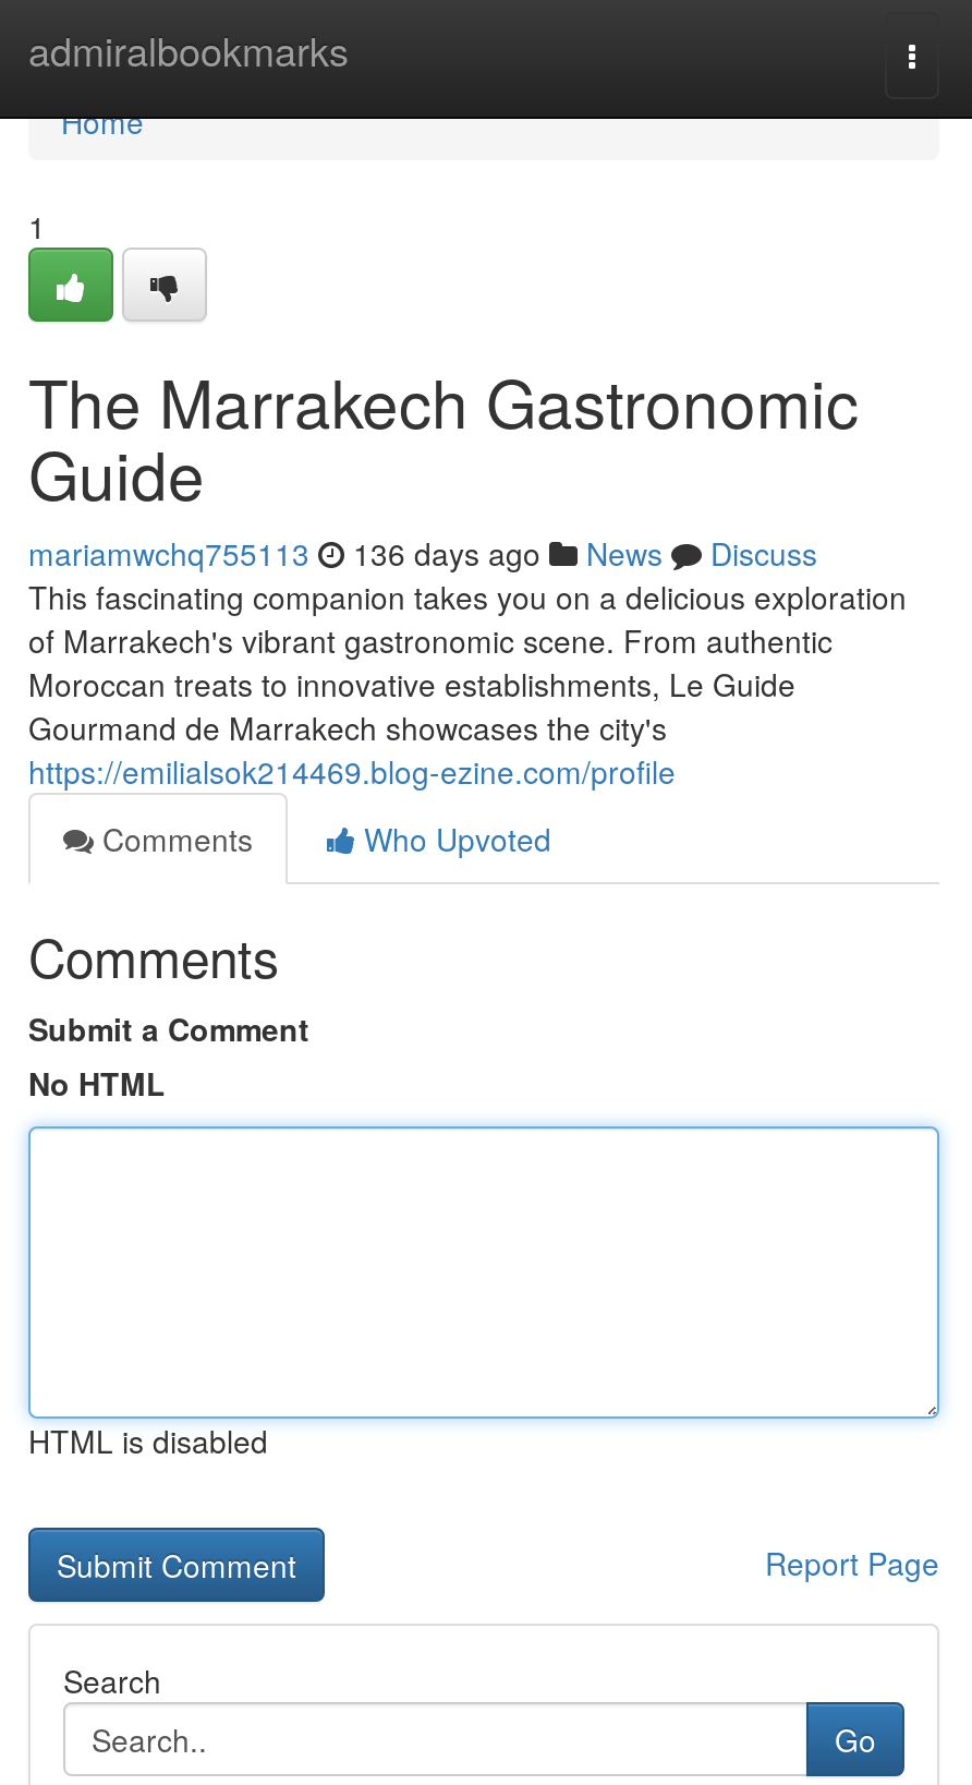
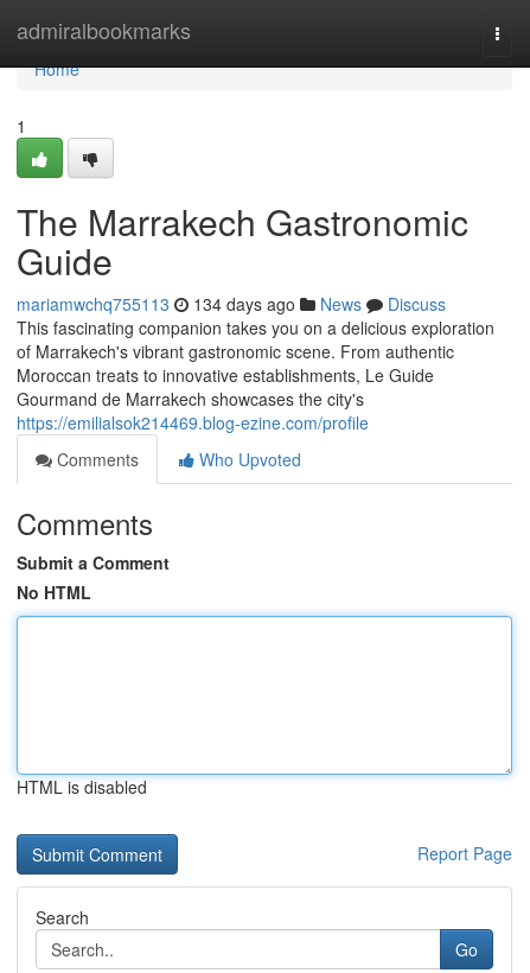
[28,531,817,575] mariamwchq755113 136 days ago News Discuss -> [17,292,446,316] mariamwchq755113 134 days ago News Discuss

